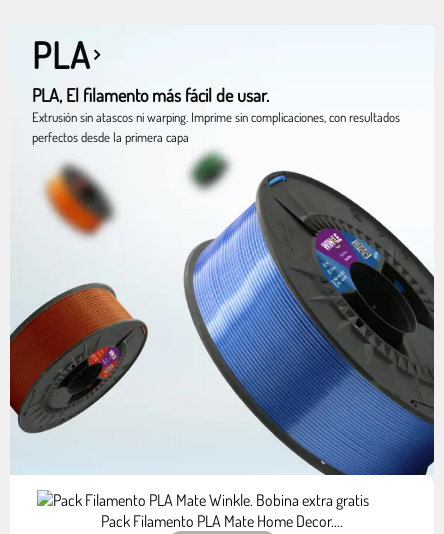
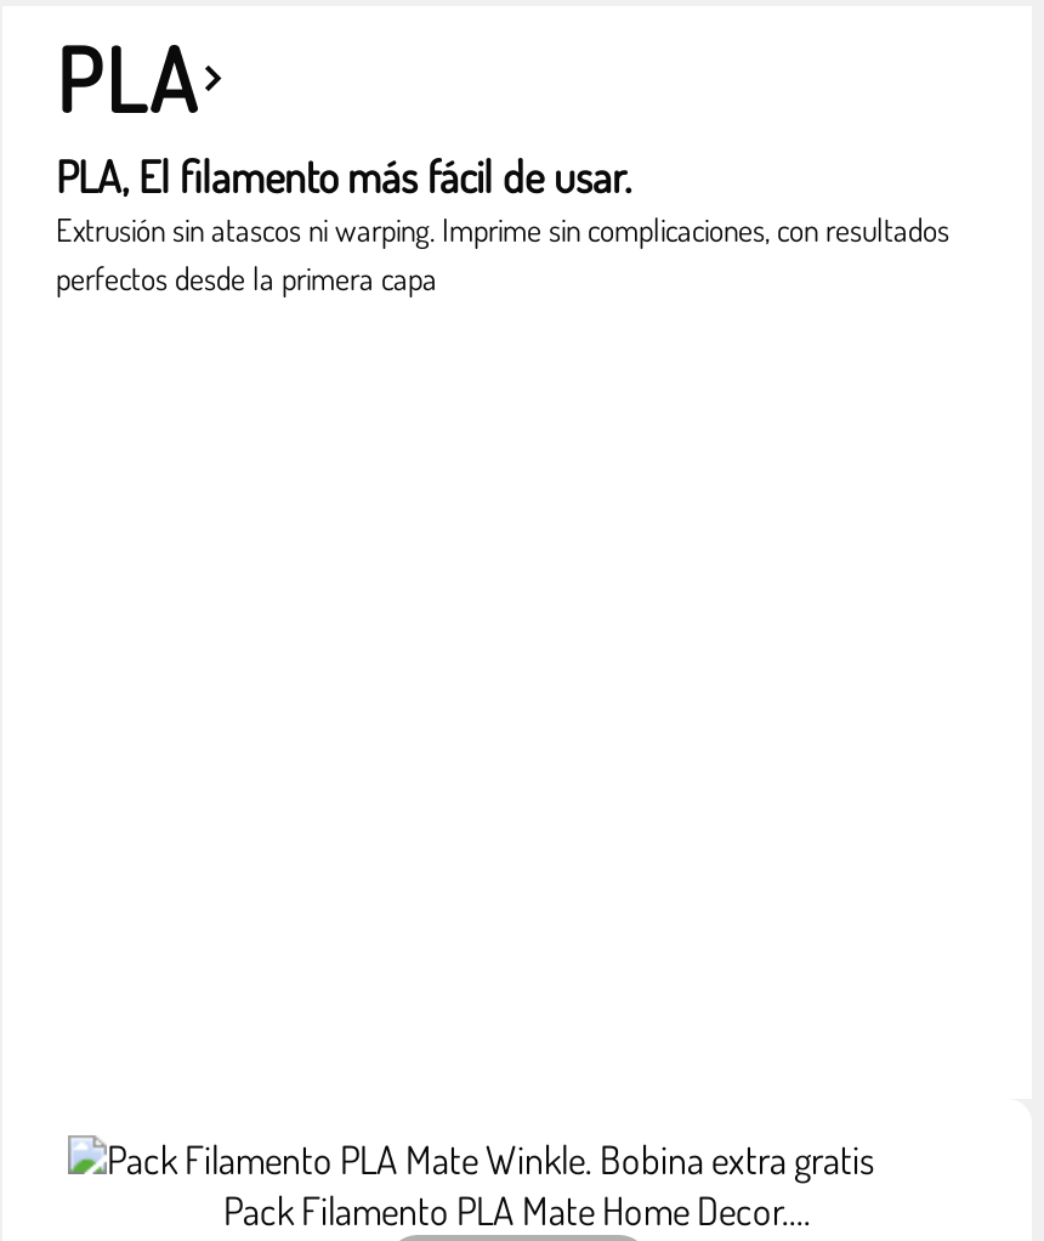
[9,149,435,476] [image] -> none

